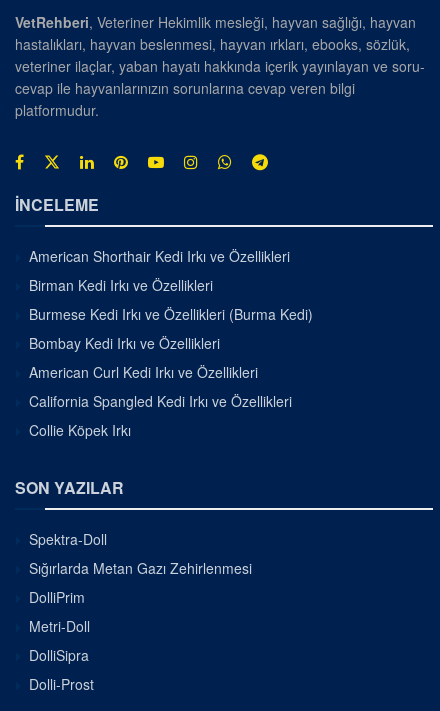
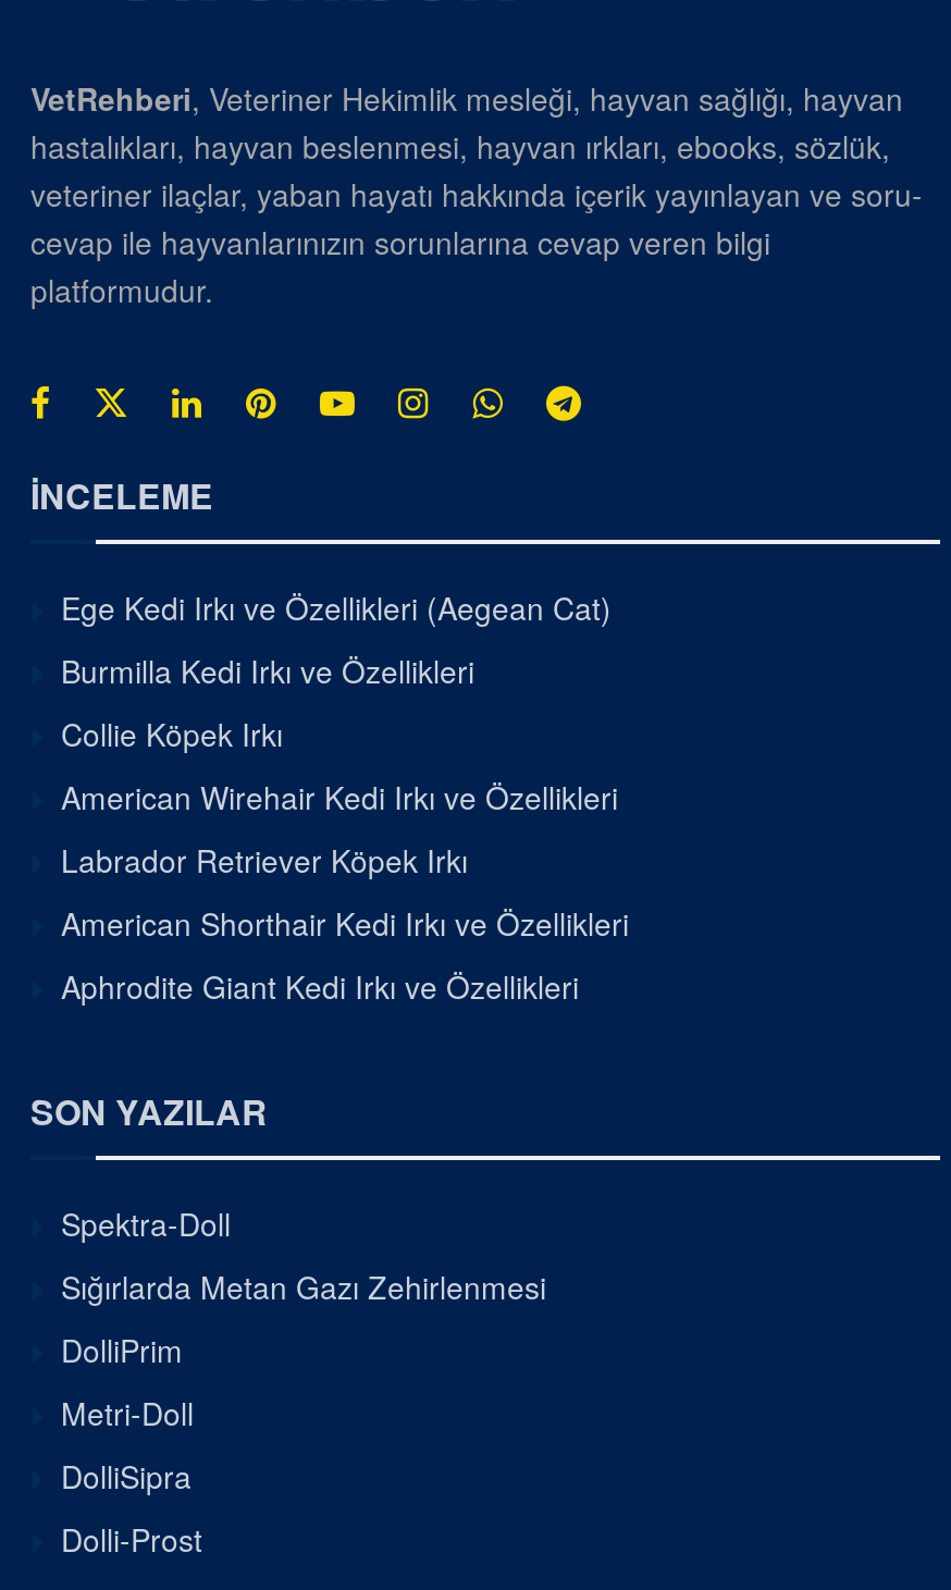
none -> [61,584,618,880] Ege Kedi Irkı ve Özellikleri (Aegean Cat) | Burmilla Kedi Irkı ve Özellikleri | American Wirehair Kedi Irkı ve Özellikleri | Labrador Retriever Köpek Irkı
moved [29,245,290,265] -> [61,900,629,944]: American Shorthair Kedi Irkı ve Özellikleri
[29,274,313,410] Birman Kedi Irkı ve Özellikleri | Burmese Kedi Irkı ve Özellikleri (Burma Kedi) | Bombay Kedi Irkı ve Özellikleri | American Curl Kedi Irkı ve Özellikleri | California Spangled Kedi Irkı ve Özellikleri -> [61,963,579,1007] Aphrodite Giant Kedi Irkı ve Özellikleri
moved [29,419,131,439] -> [61,711,283,754]: Collie Köpek Irkı

